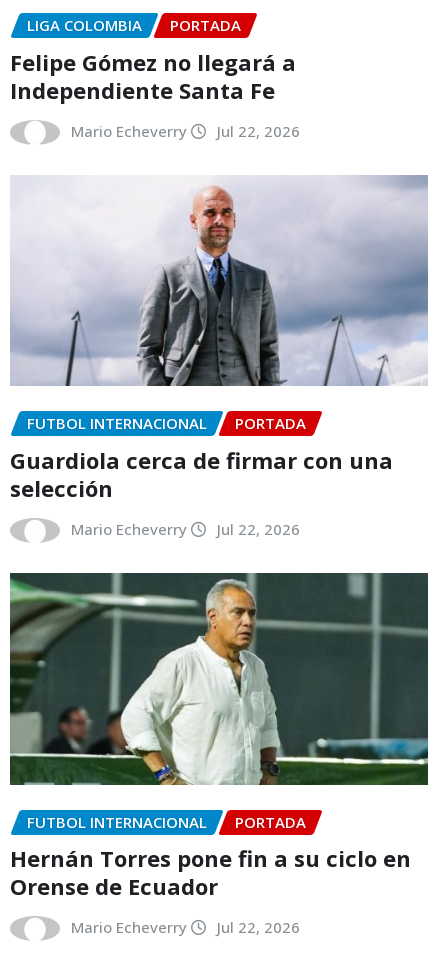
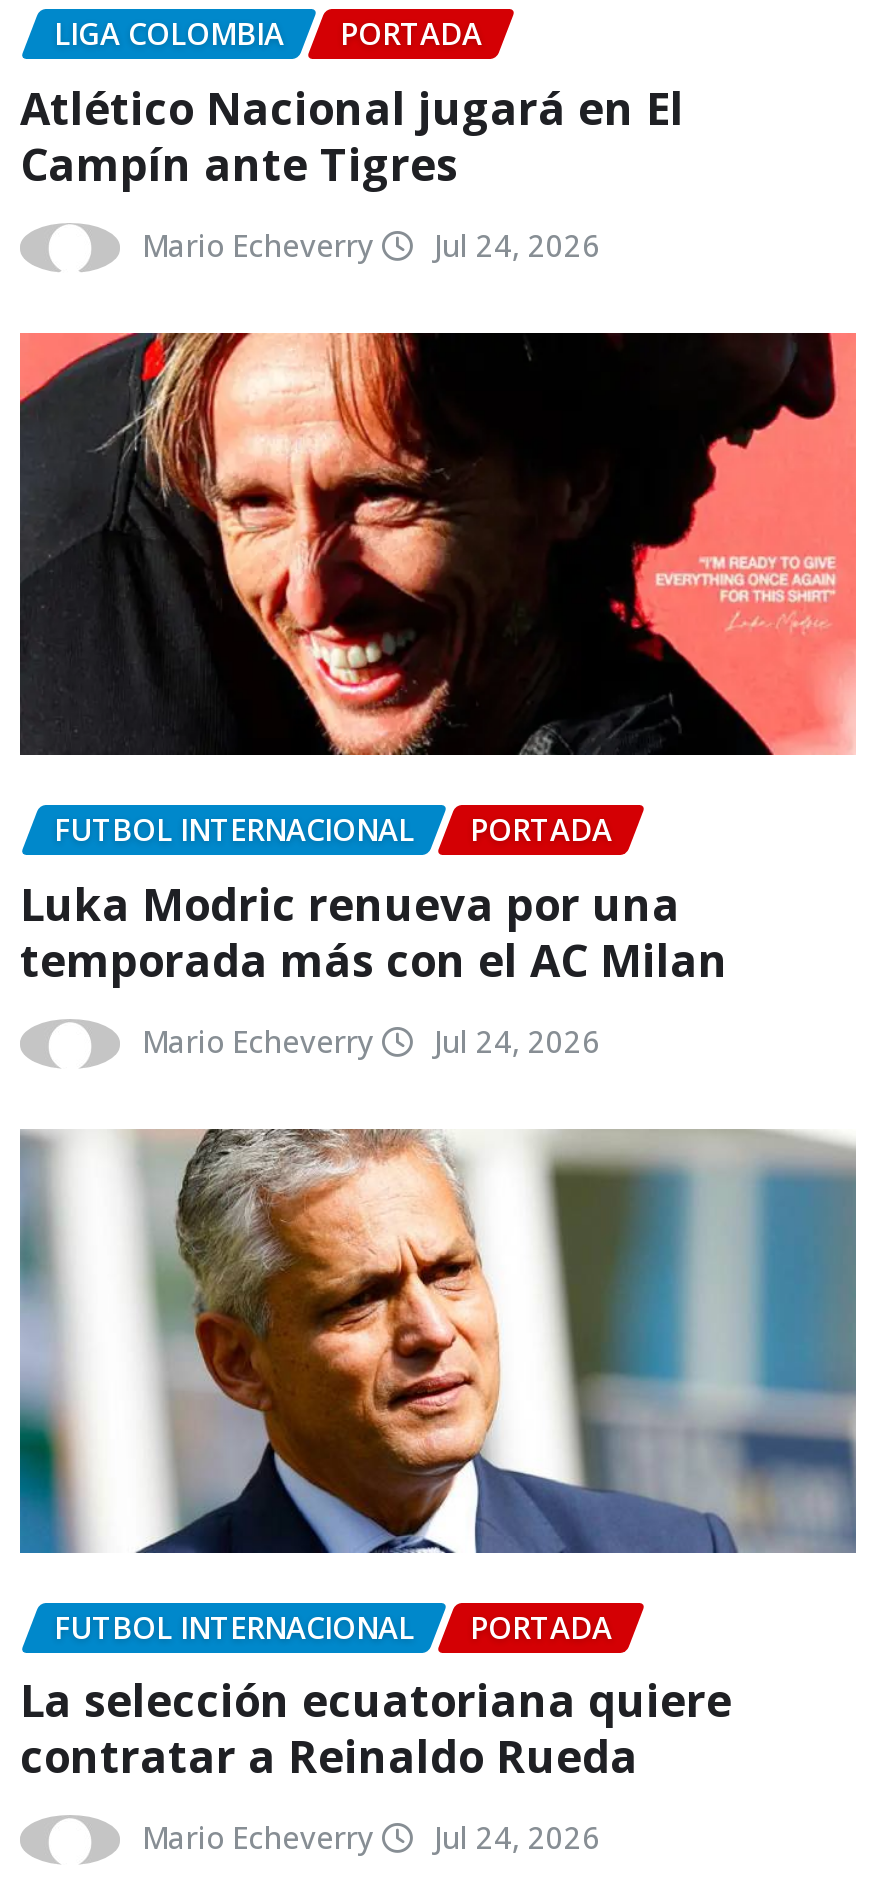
[10,47,296,105] Felipe Gómez no llegará a | Independiente Santa Fe -> [20,76,684,192] Atlético Nacional jugará en El | Campín ante Tigres
[71,121,300,141] Mario Echeverry Jul 22, 2026 -> [142,224,600,264] Mario Echeverry Jul 24, 2026
[10,174,429,387] [image] -> [18,331,858,757] [image]
[10,445,393,503] Guardiola cerca de firmar con una | selección -> [20,873,728,989] Luka Modric renueva por una | temporada más con el AC Milan
[71,519,300,539] Mario Echeverry Jul 22, 2026 -> [142,1021,600,1061] Mario Echeverry Jul 24, 2026
[9,572,429,786] [image] -> [18,1127,858,1555] [image]
[10,843,411,901] Hernán Torres pone fin a su ciclo en | Orense de Ecuador -> [20,1670,732,1786] La selección ecuatoriana quiere | contratar a Reinaldo Rueda
[71,917,300,937] Mario Echeverry Jul 22, 2026 -> [142,1818,600,1858] Mario Echeverry Jul 24, 2026

